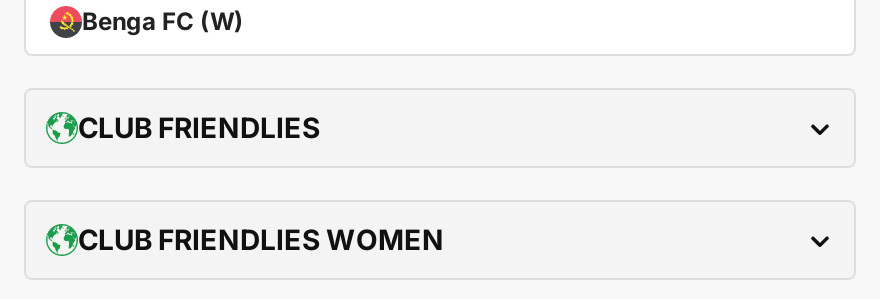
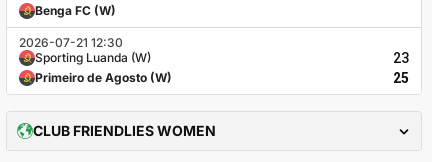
[78,110,320,144] CLUB FRIENDLIES -> [19,35,409,86] 2026-07-21 12:30 | Sporting Luanda (W) | 23 | Primeiro de Agosto (W) | 25

